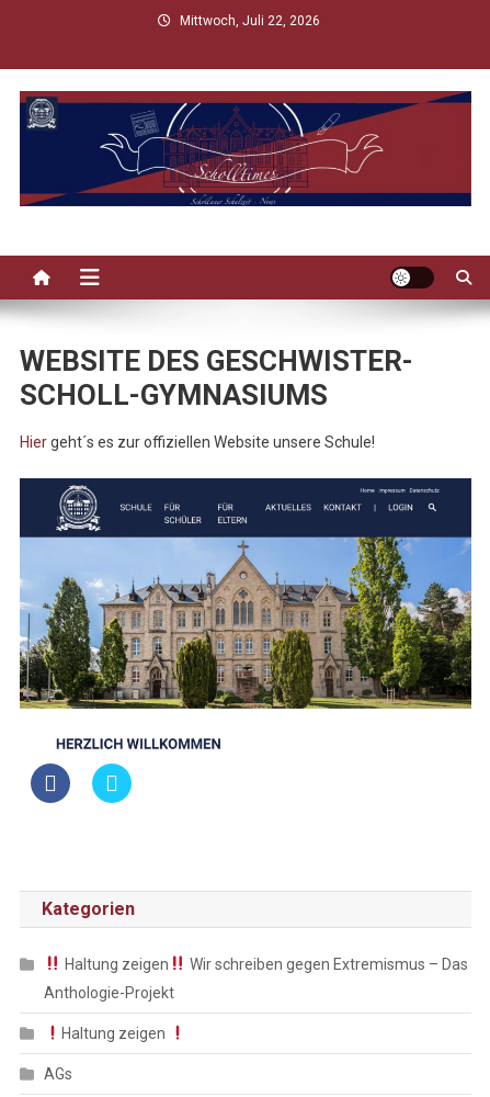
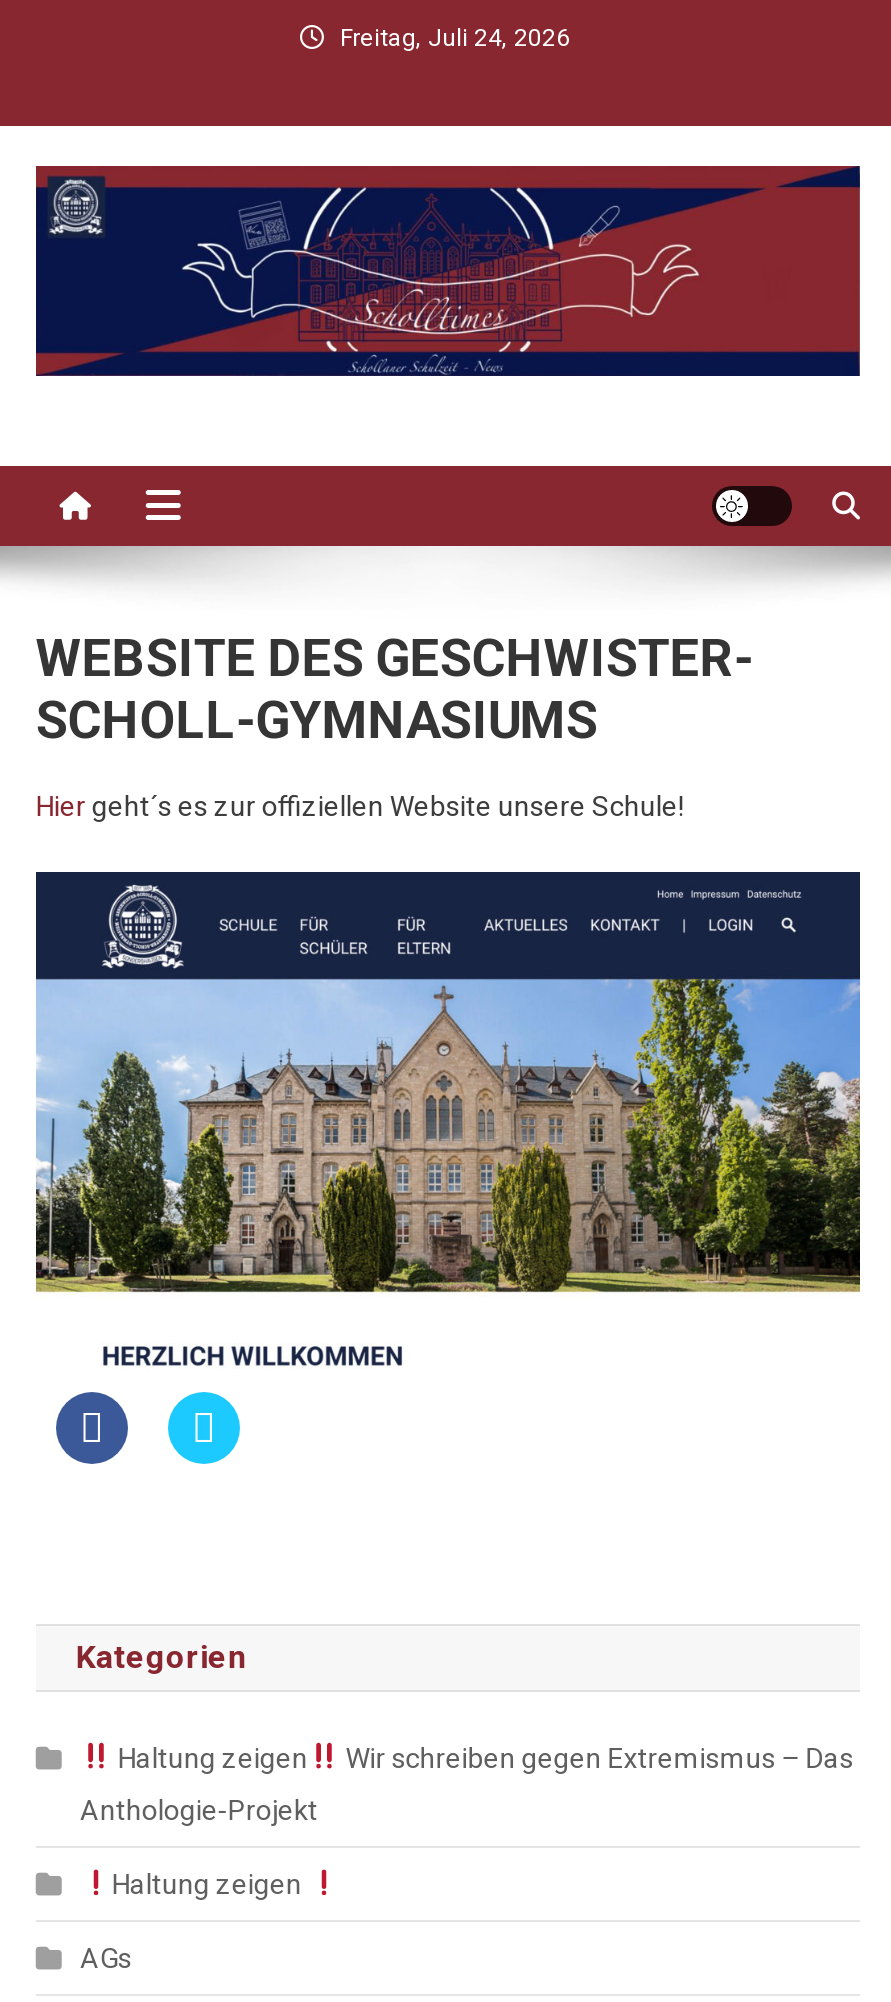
[179,13,320,29] Mittwoch, Juli 22, 2026 -> [340,24,570,52] Freitag, Juli 24, 2026

